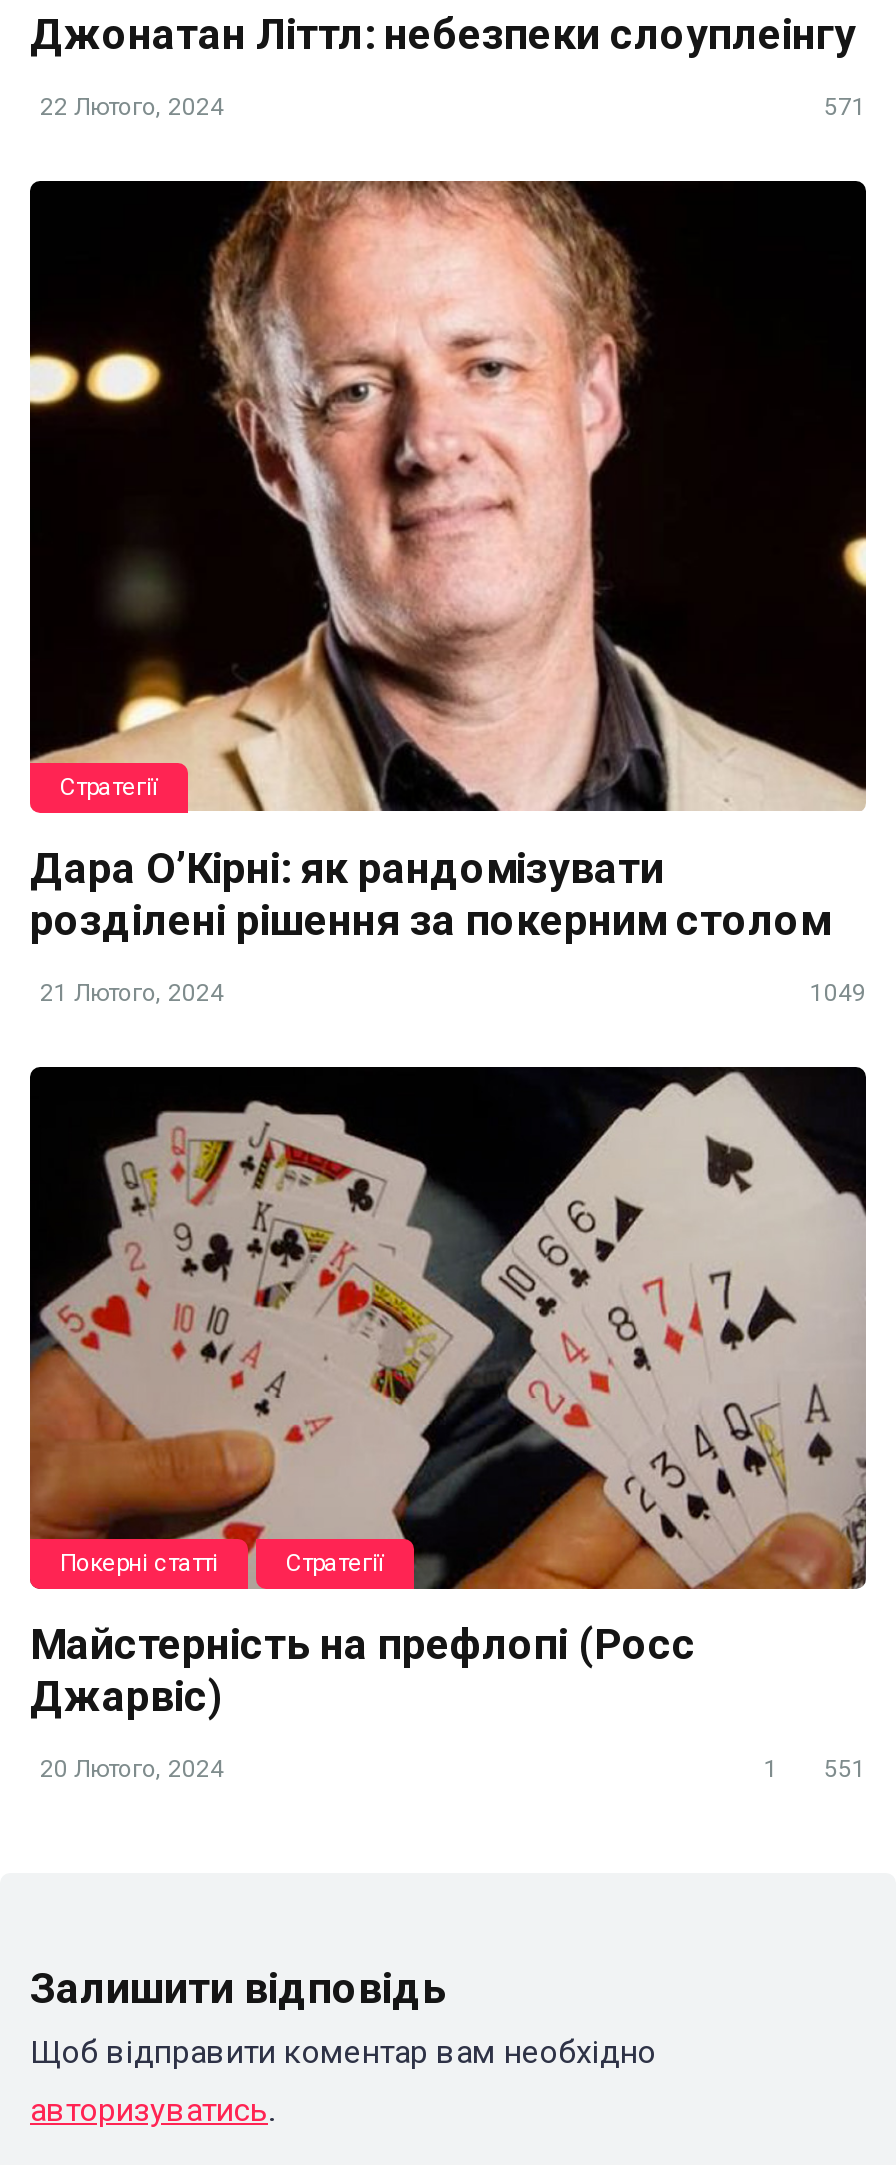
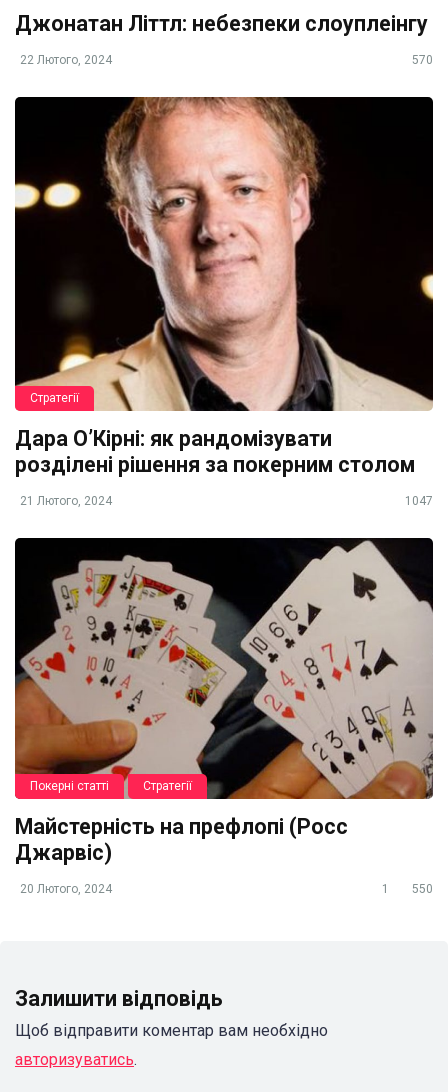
[824,94,866,122] 571 -> [412,53,433,67] 570
[810,978,866,1006] 1049 -> [405,494,433,508] 1047
[764,1755,866,1783] 1 551 -> [382,882,433,896] 1 550

